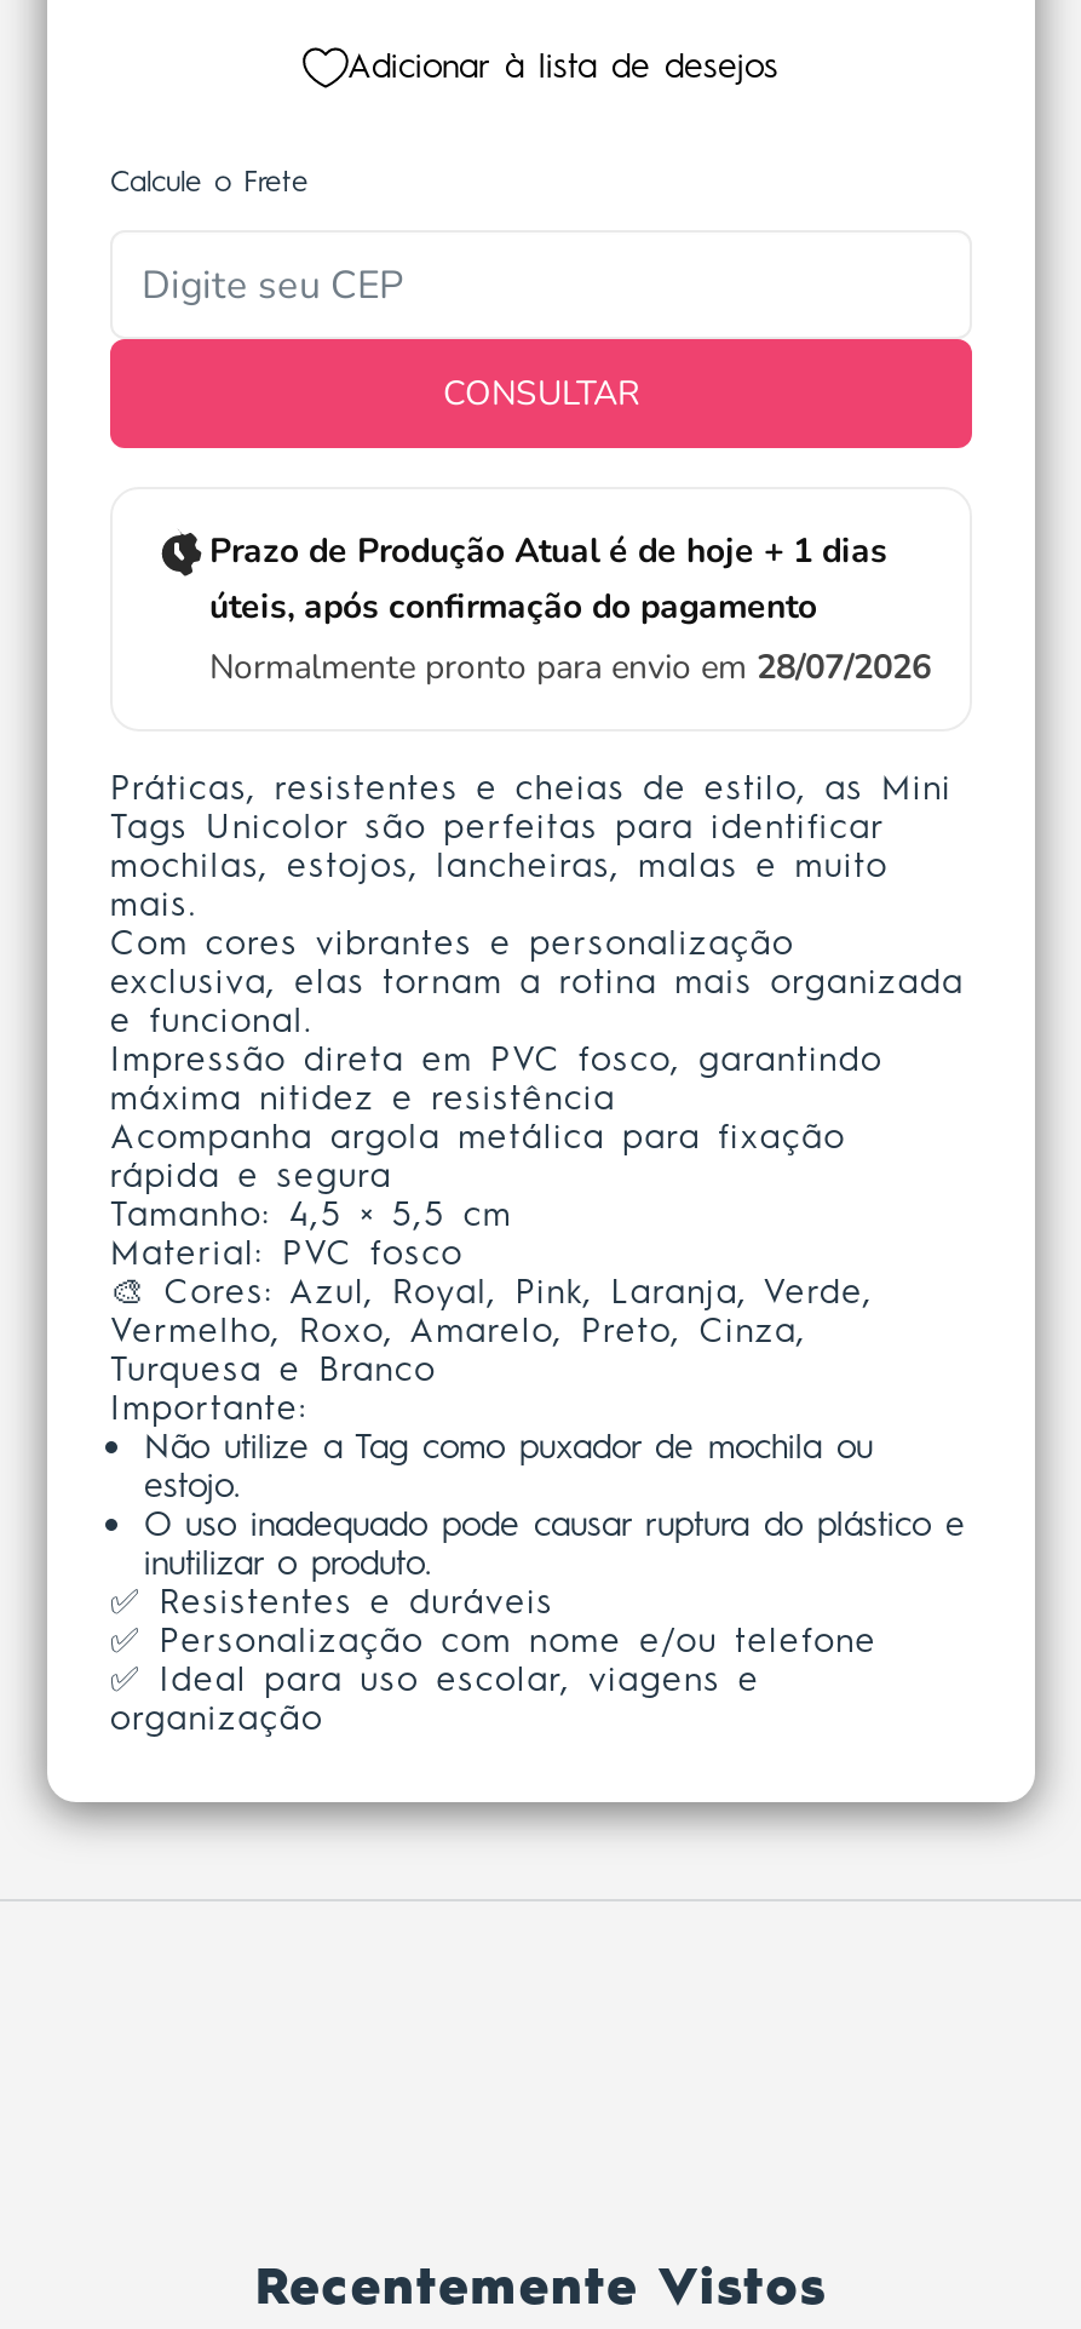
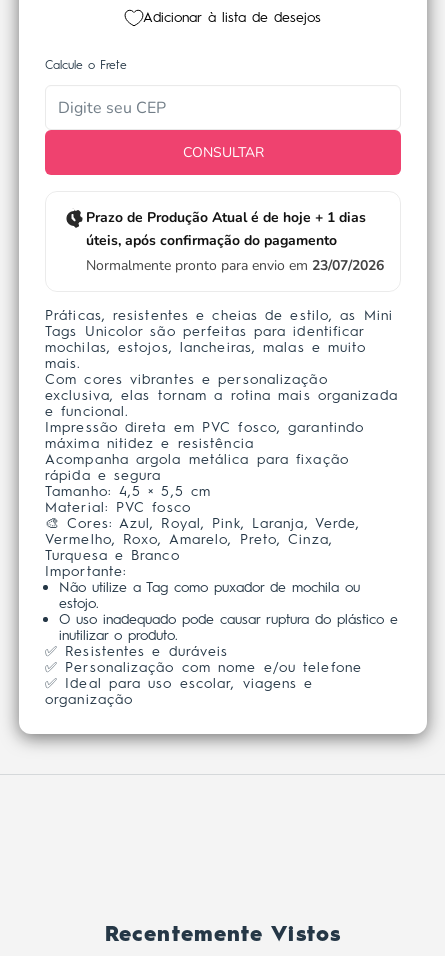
[209,645,931,691] Normalmente pronto para envio em 28/07/2026 -> [86,256,384,275] Normalmente pronto para envio em 23/07/2026

